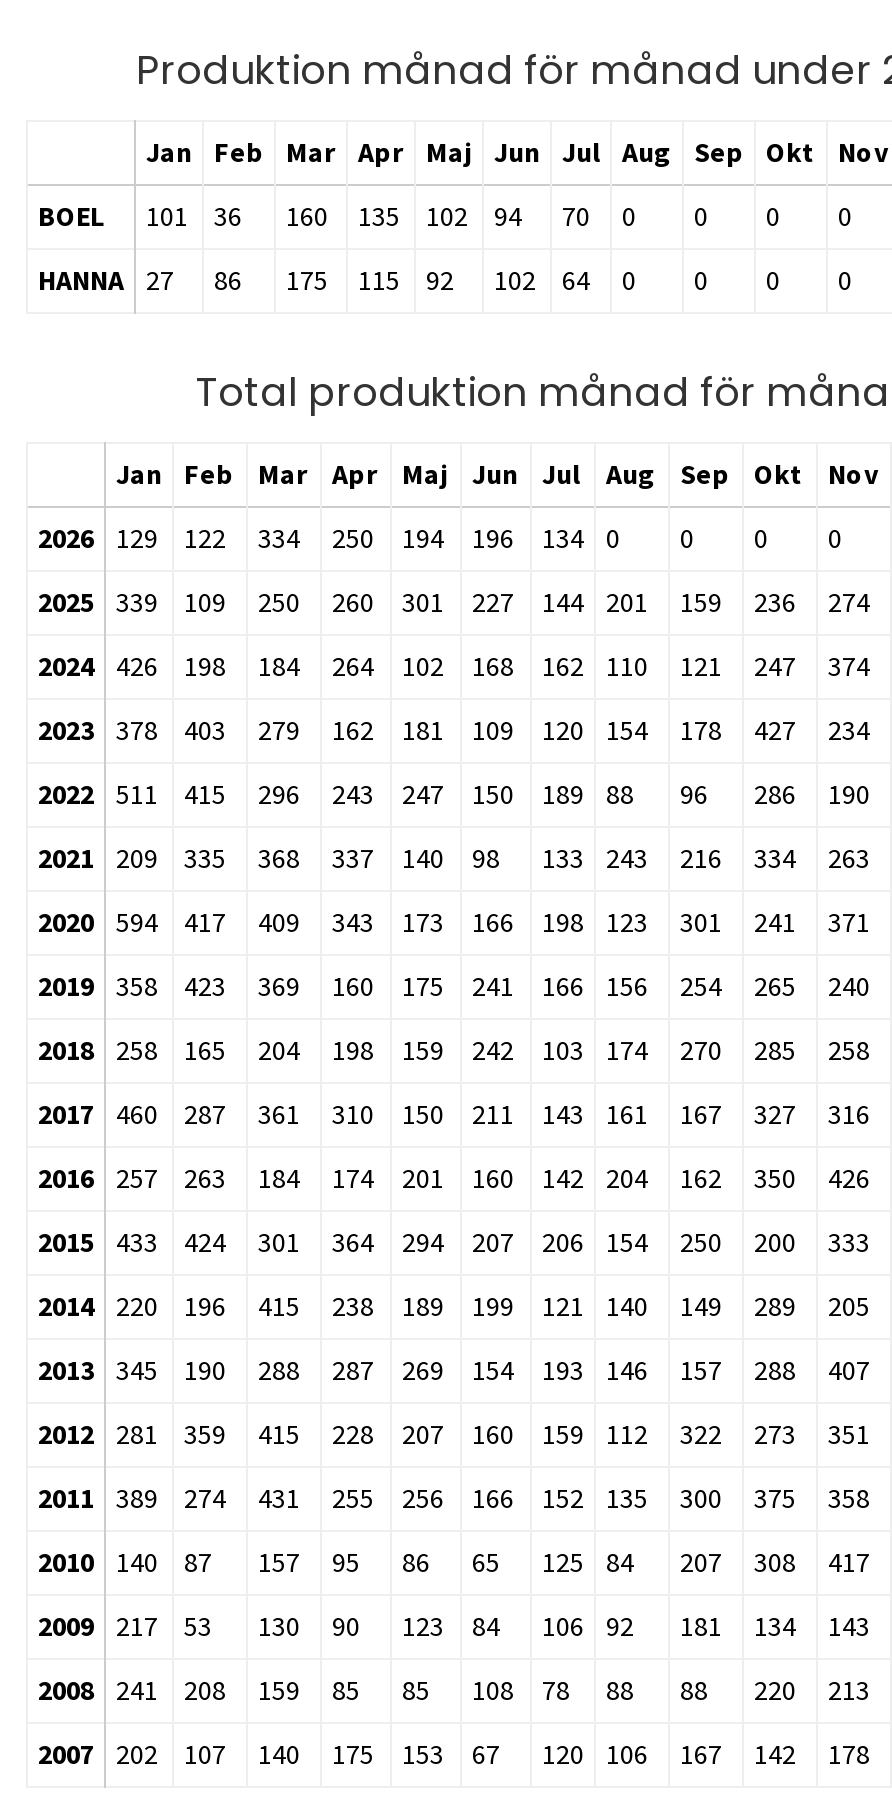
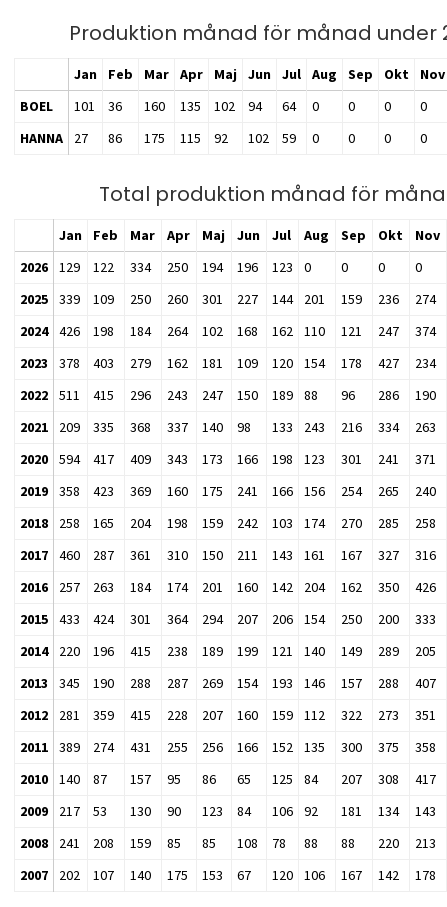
[38,198,852,234] BOEL 101 36 160 135 102 94 70 0 0 0 0 -> [20,97,427,115] BOEL 101 36 160 135 102 94 64 0 0 0 0
[38,262,852,298] HANNA 27 86 175 115 92 102 64 0 0 0 0 -> [20,129,427,147] HANNA 27 86 175 115 92 102 59 0 0 0 0
[38,520,842,556] 2026 129 122 334 250 194 196 134 0 0 0 0 -> [20,258,422,276] 2026 129 122 334 250 194 196 123 0 0 0 0

